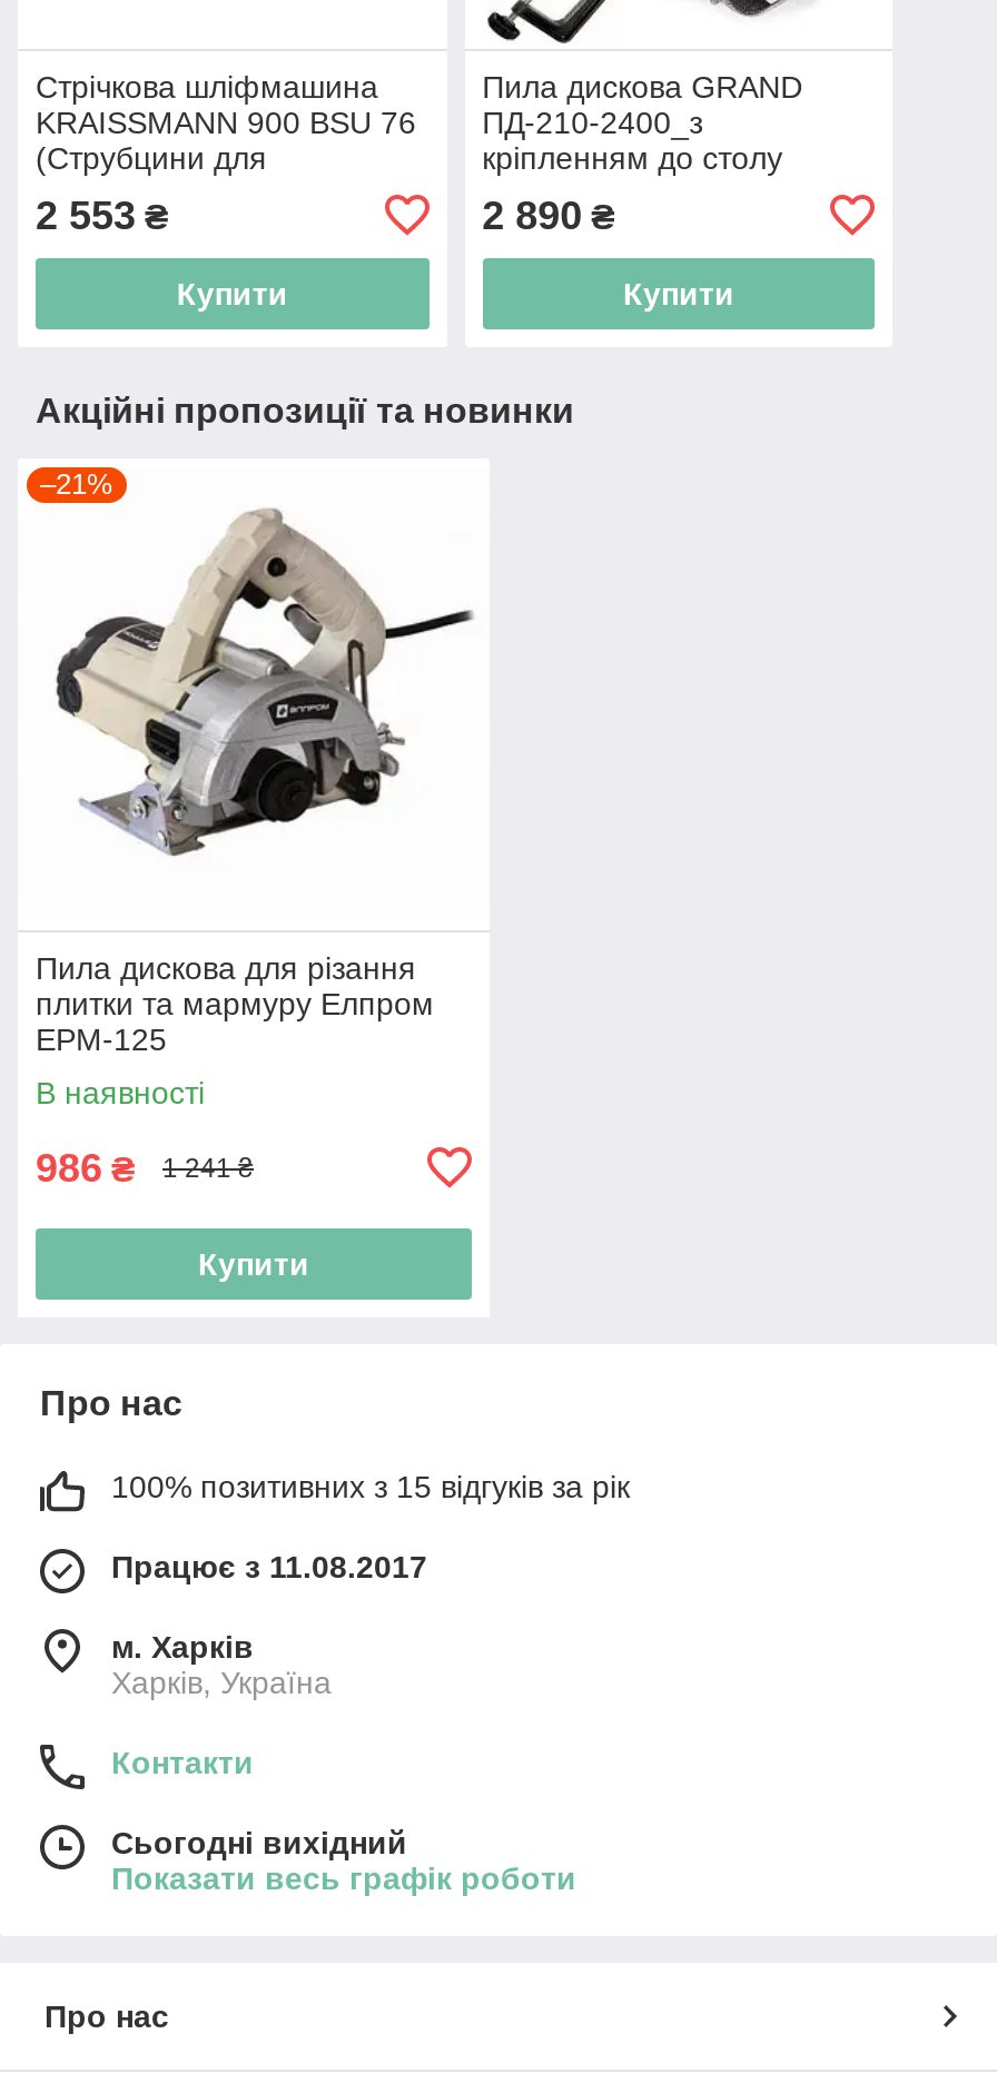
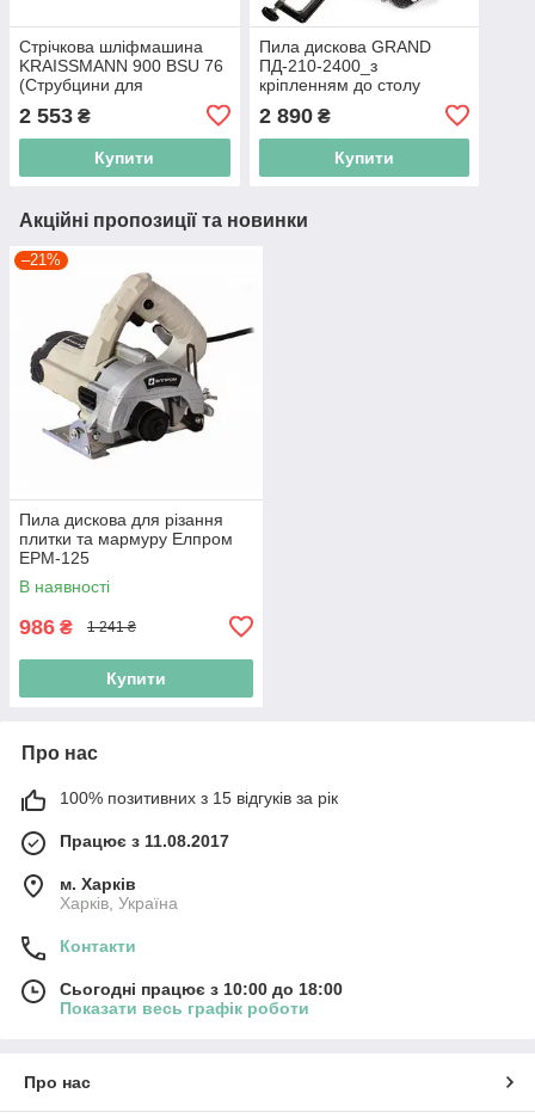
[111,1824,407,1860] Сьогодні вихідний -> [60,979,343,998] Сьогодні працює з 10:00 до 18:00

